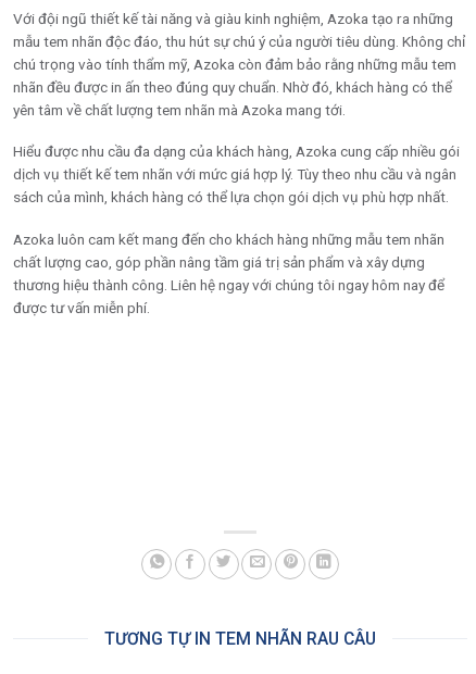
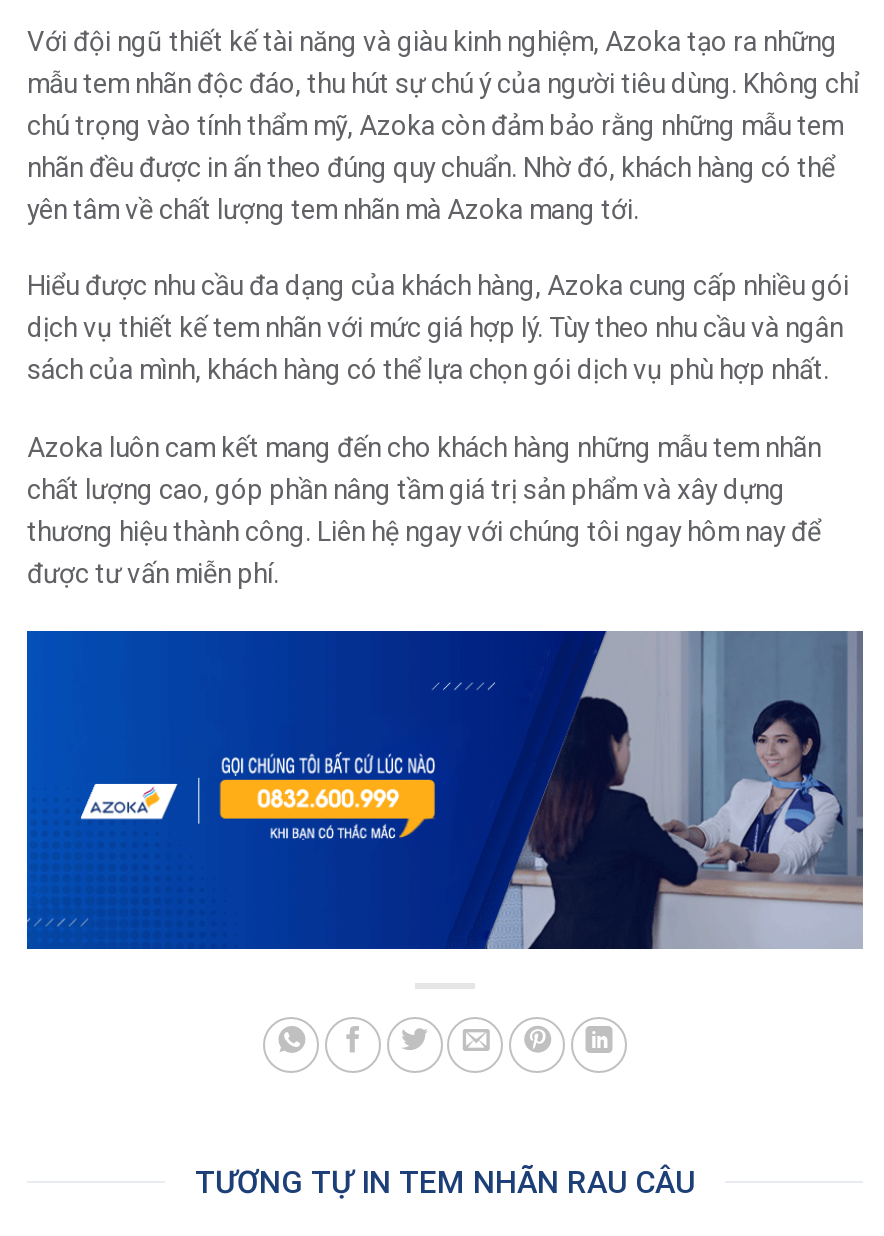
none -> [25,629,865,951] [image]

